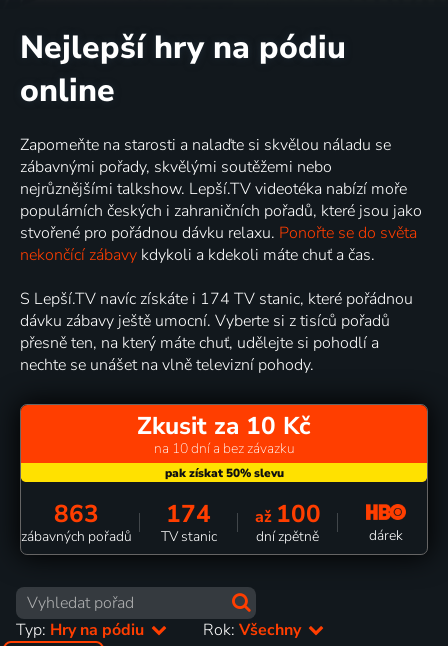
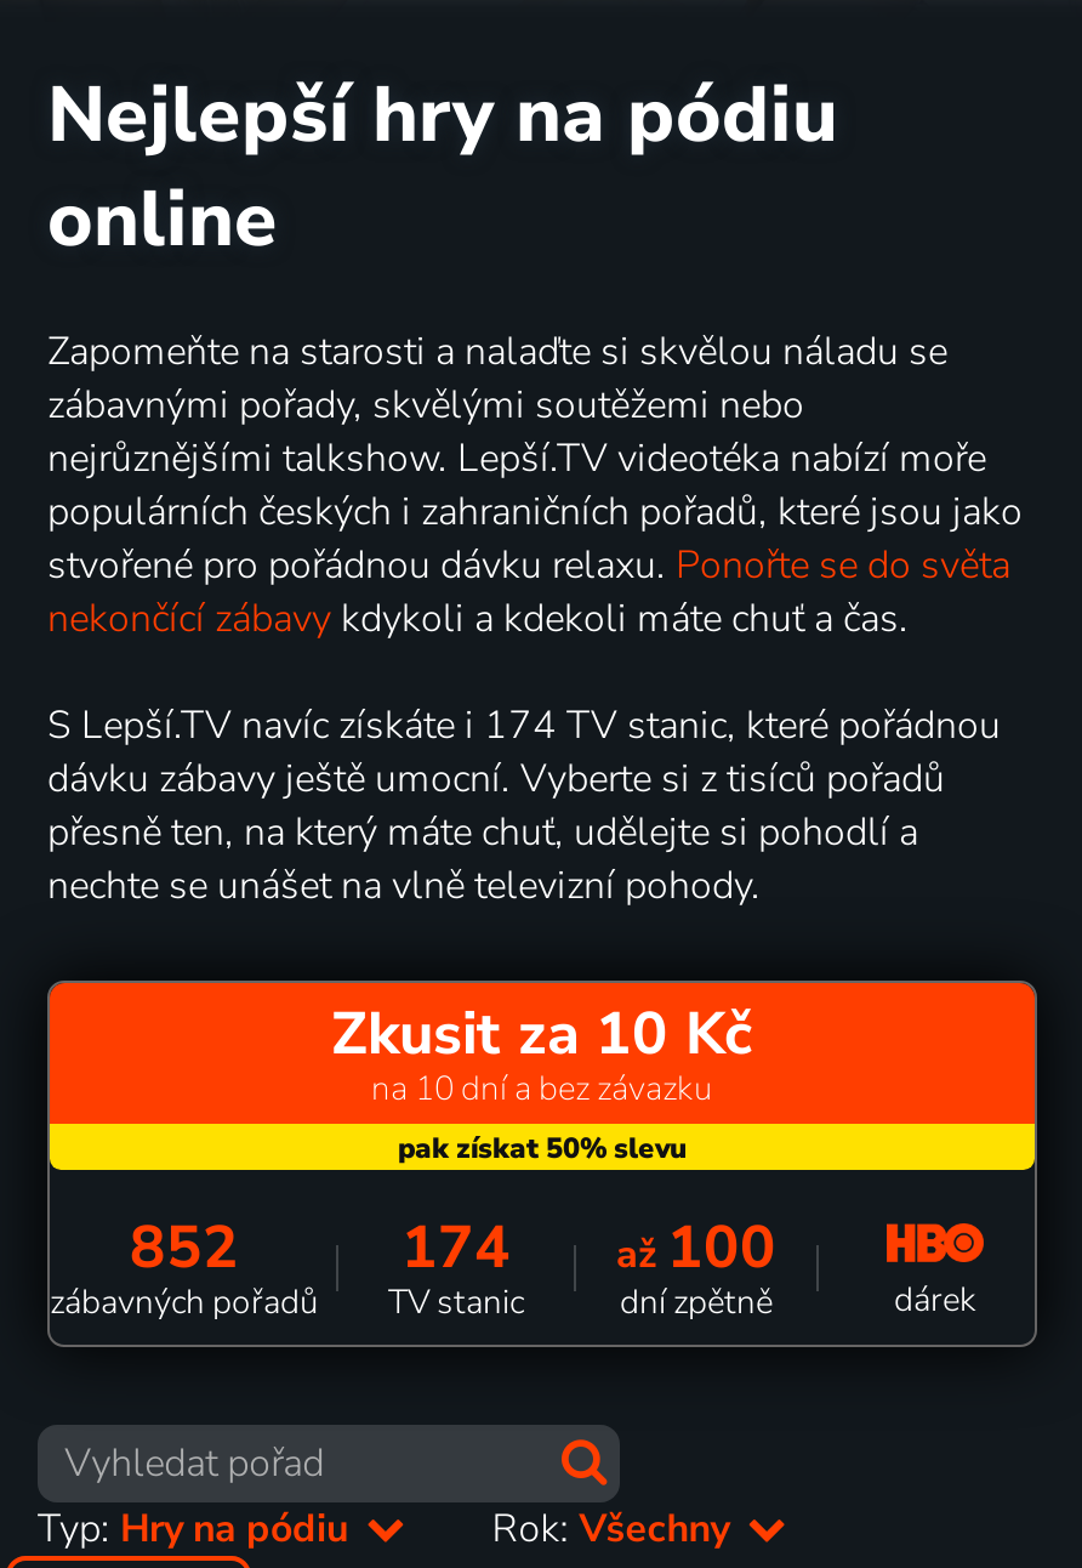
[54,496,320,530] 863 174 až 100 -> [130,1205,776,1288] 852 174 až 100

